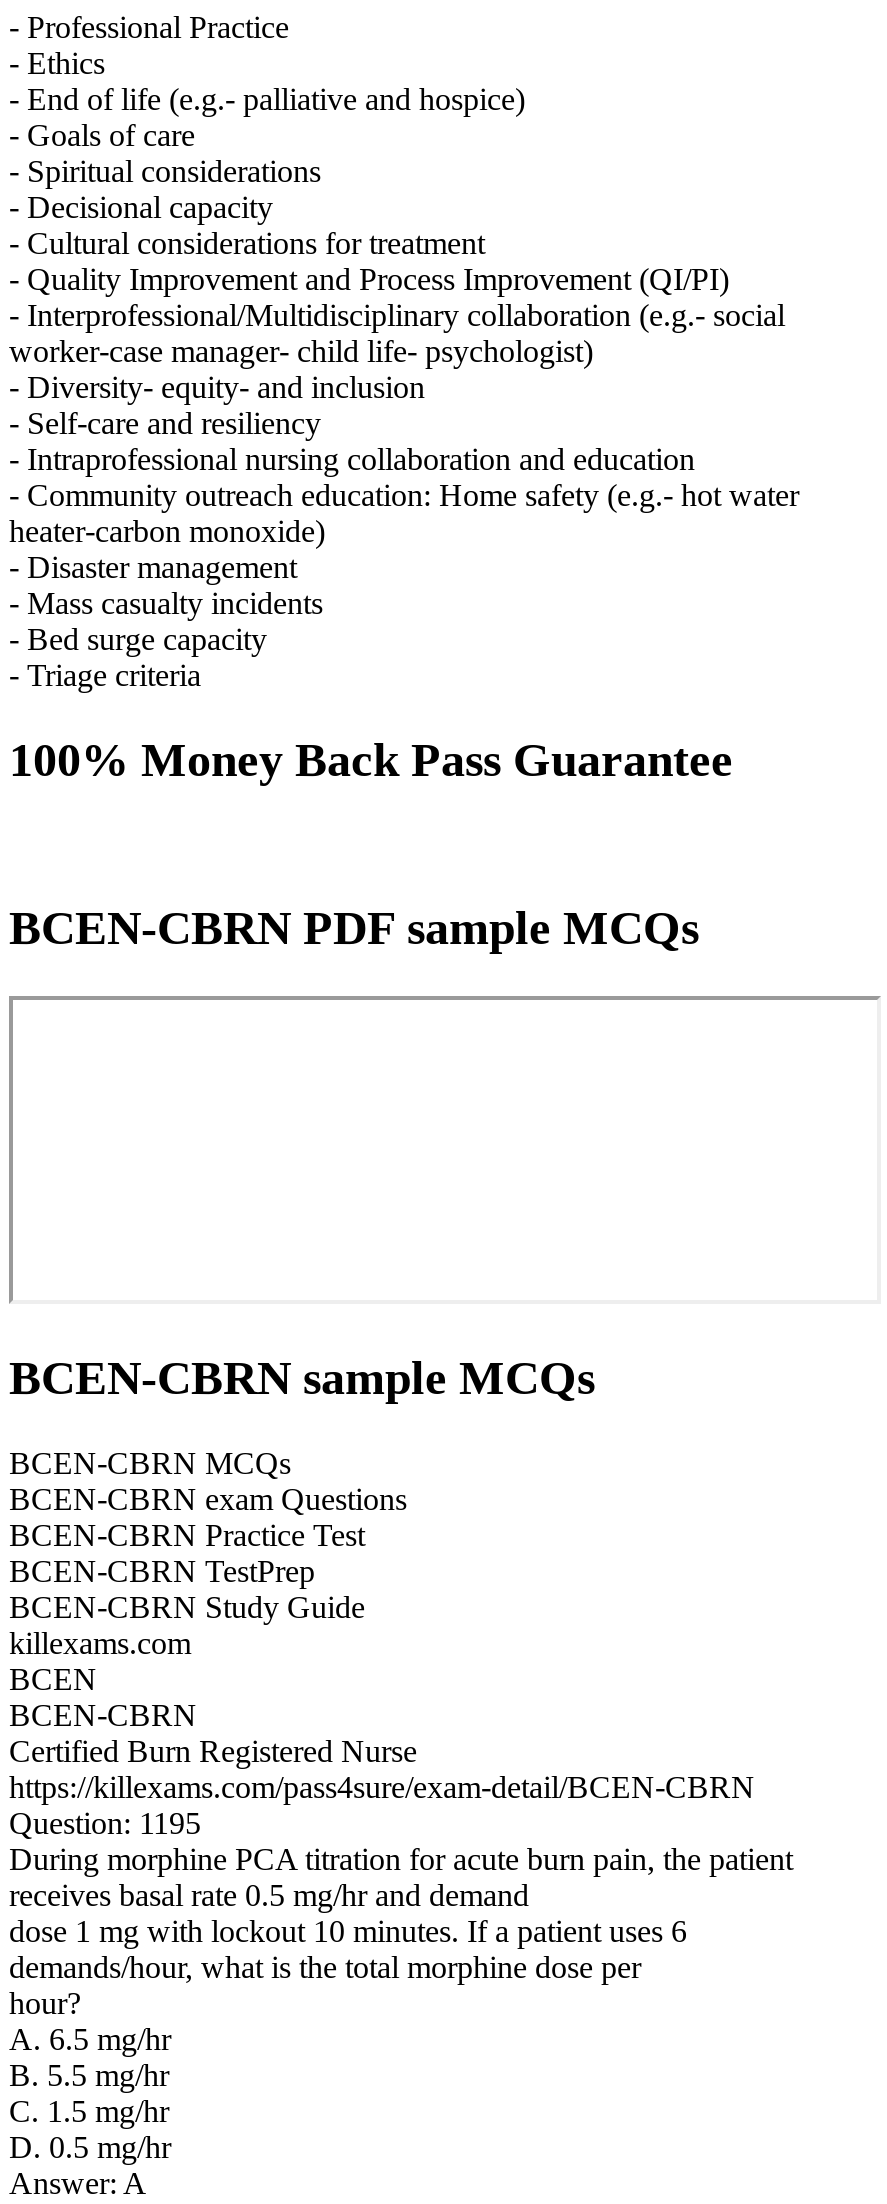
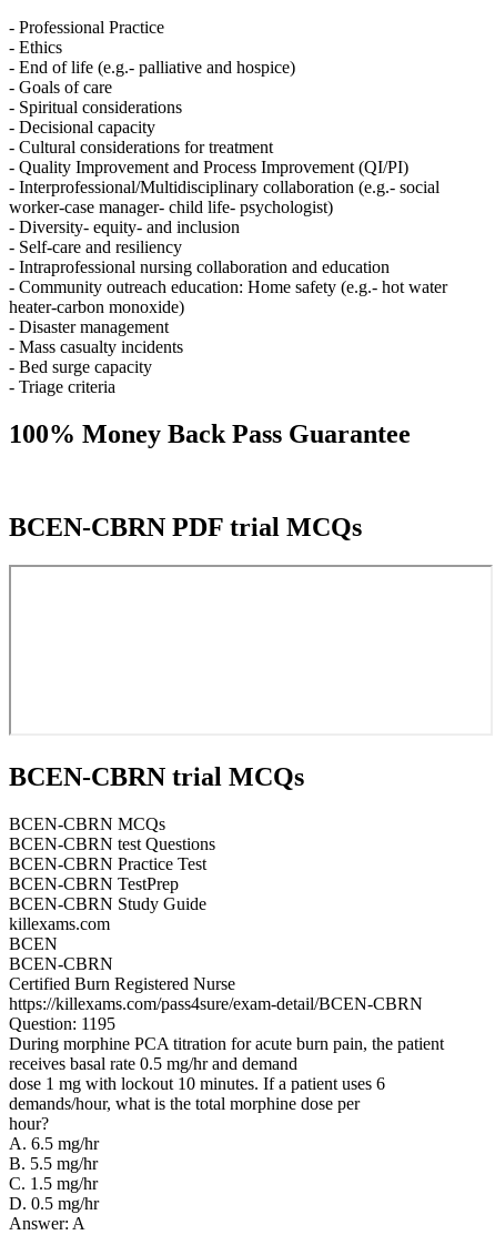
[9,903,699,955] BCEN-CBRN PDF sample MCQs -> [9,513,362,542] BCEN-CBRN PDF trial MCQs
[9,1352,595,1404] BCEN-CBRN sample MCQs -> [9,763,304,791] BCEN-CBRN trial MCQs
[9,1482,407,1516] BCEN-CBRN exam Questions -> [9,835,215,853] BCEN-CBRN test Questions

